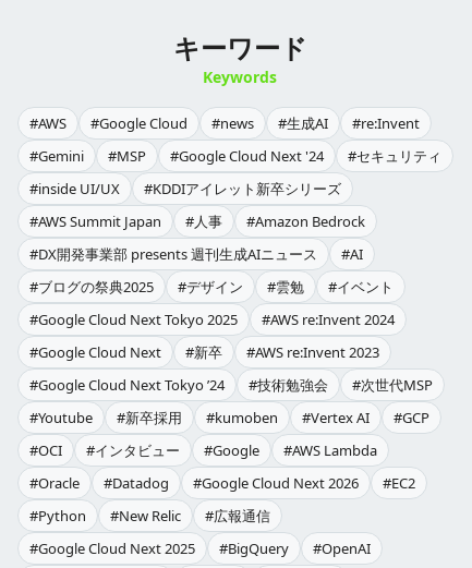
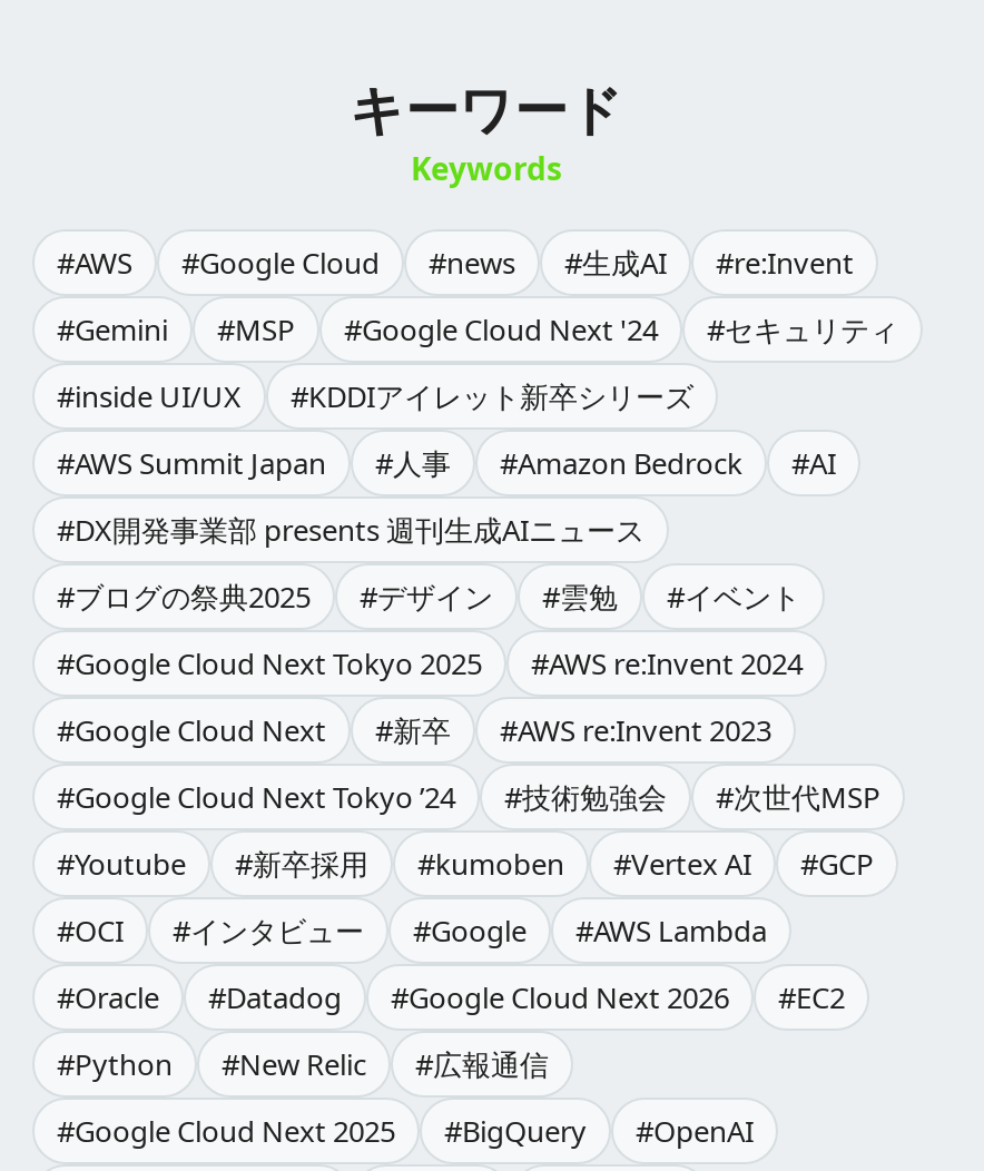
moved [341,244,363,264] -> [791,443,836,484]: #AI

